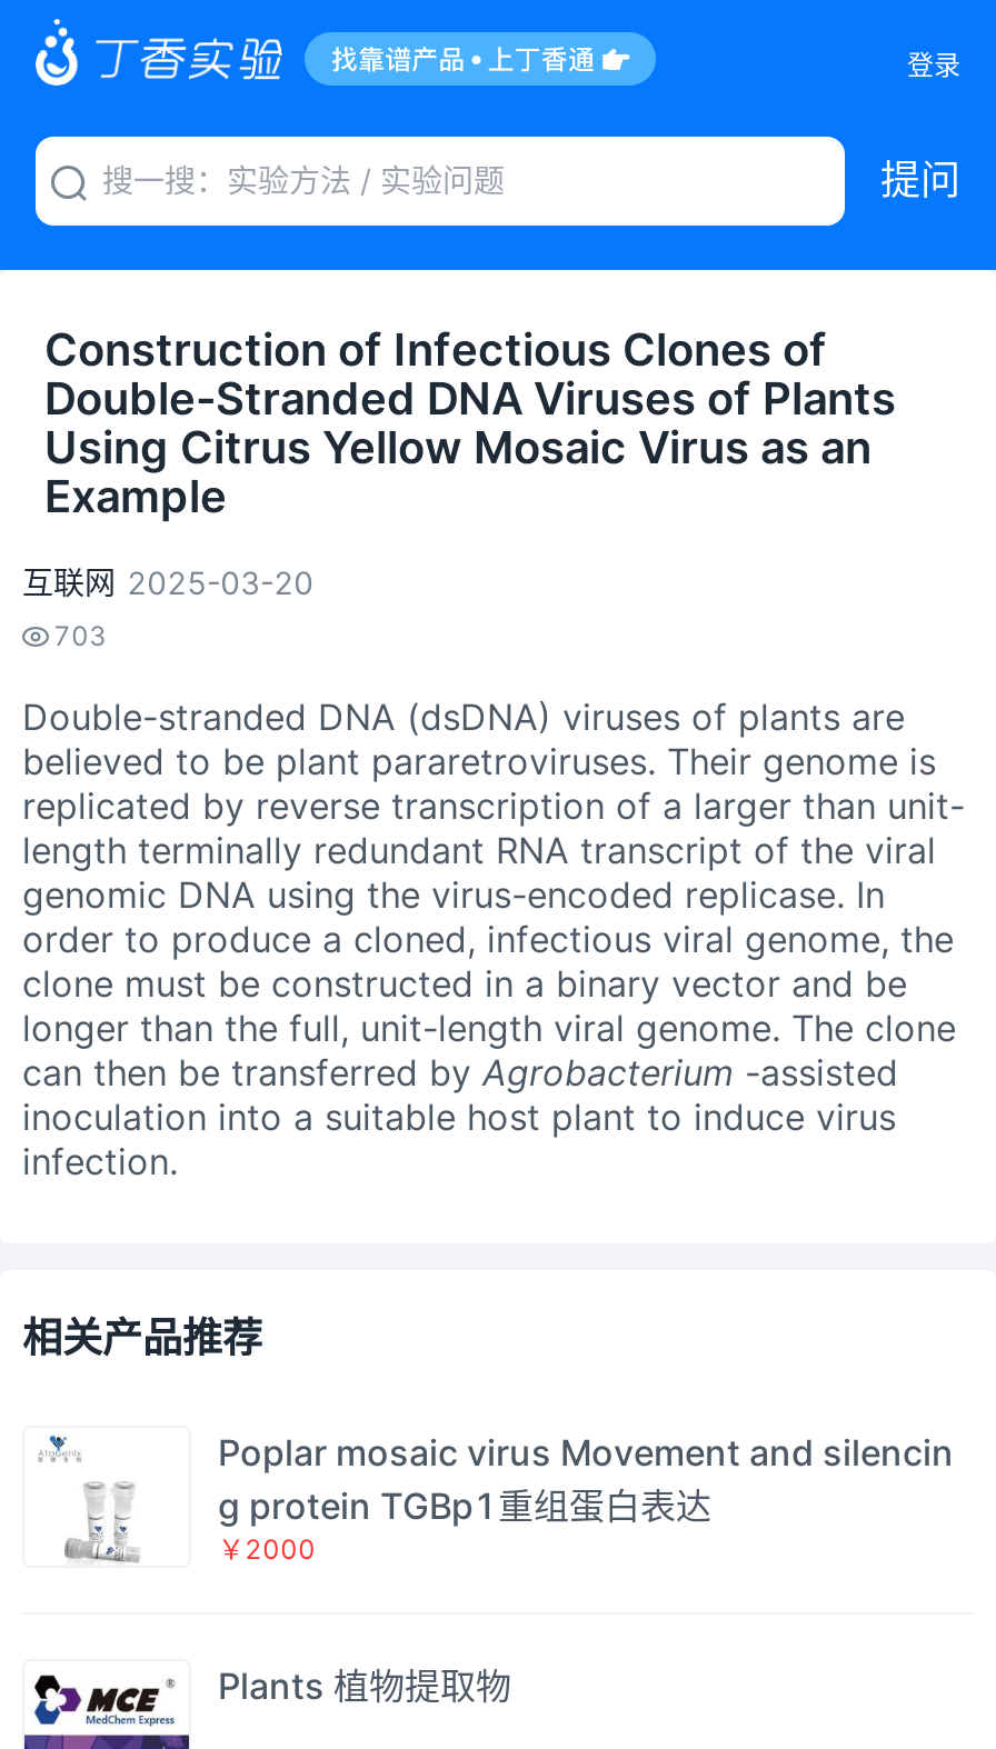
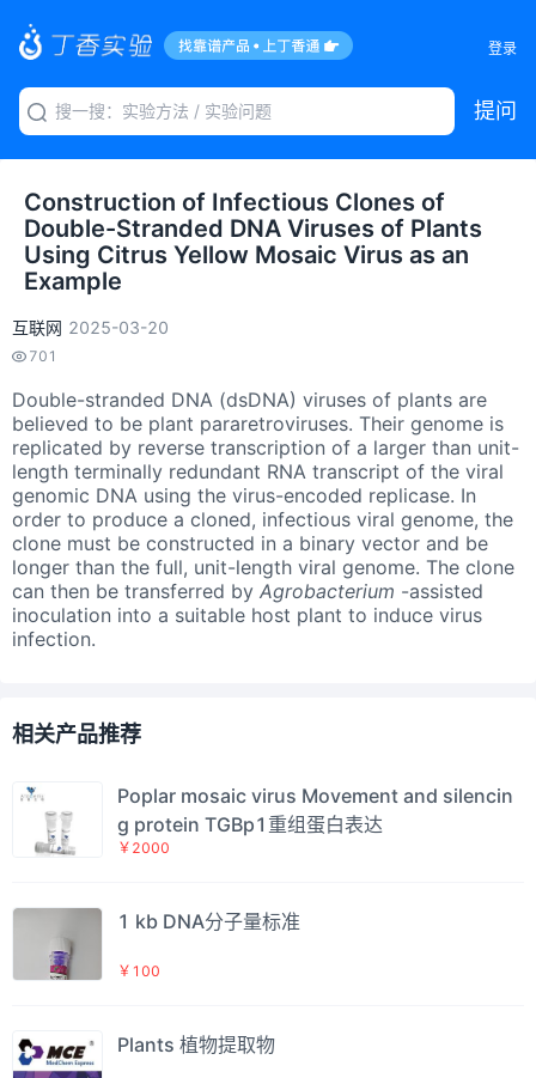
[53,620,107,653] 703 -> [29,347,57,365] 701
none -> [13,907,300,981] [image] | 1 kb DNA分子量标准 | ￥100

